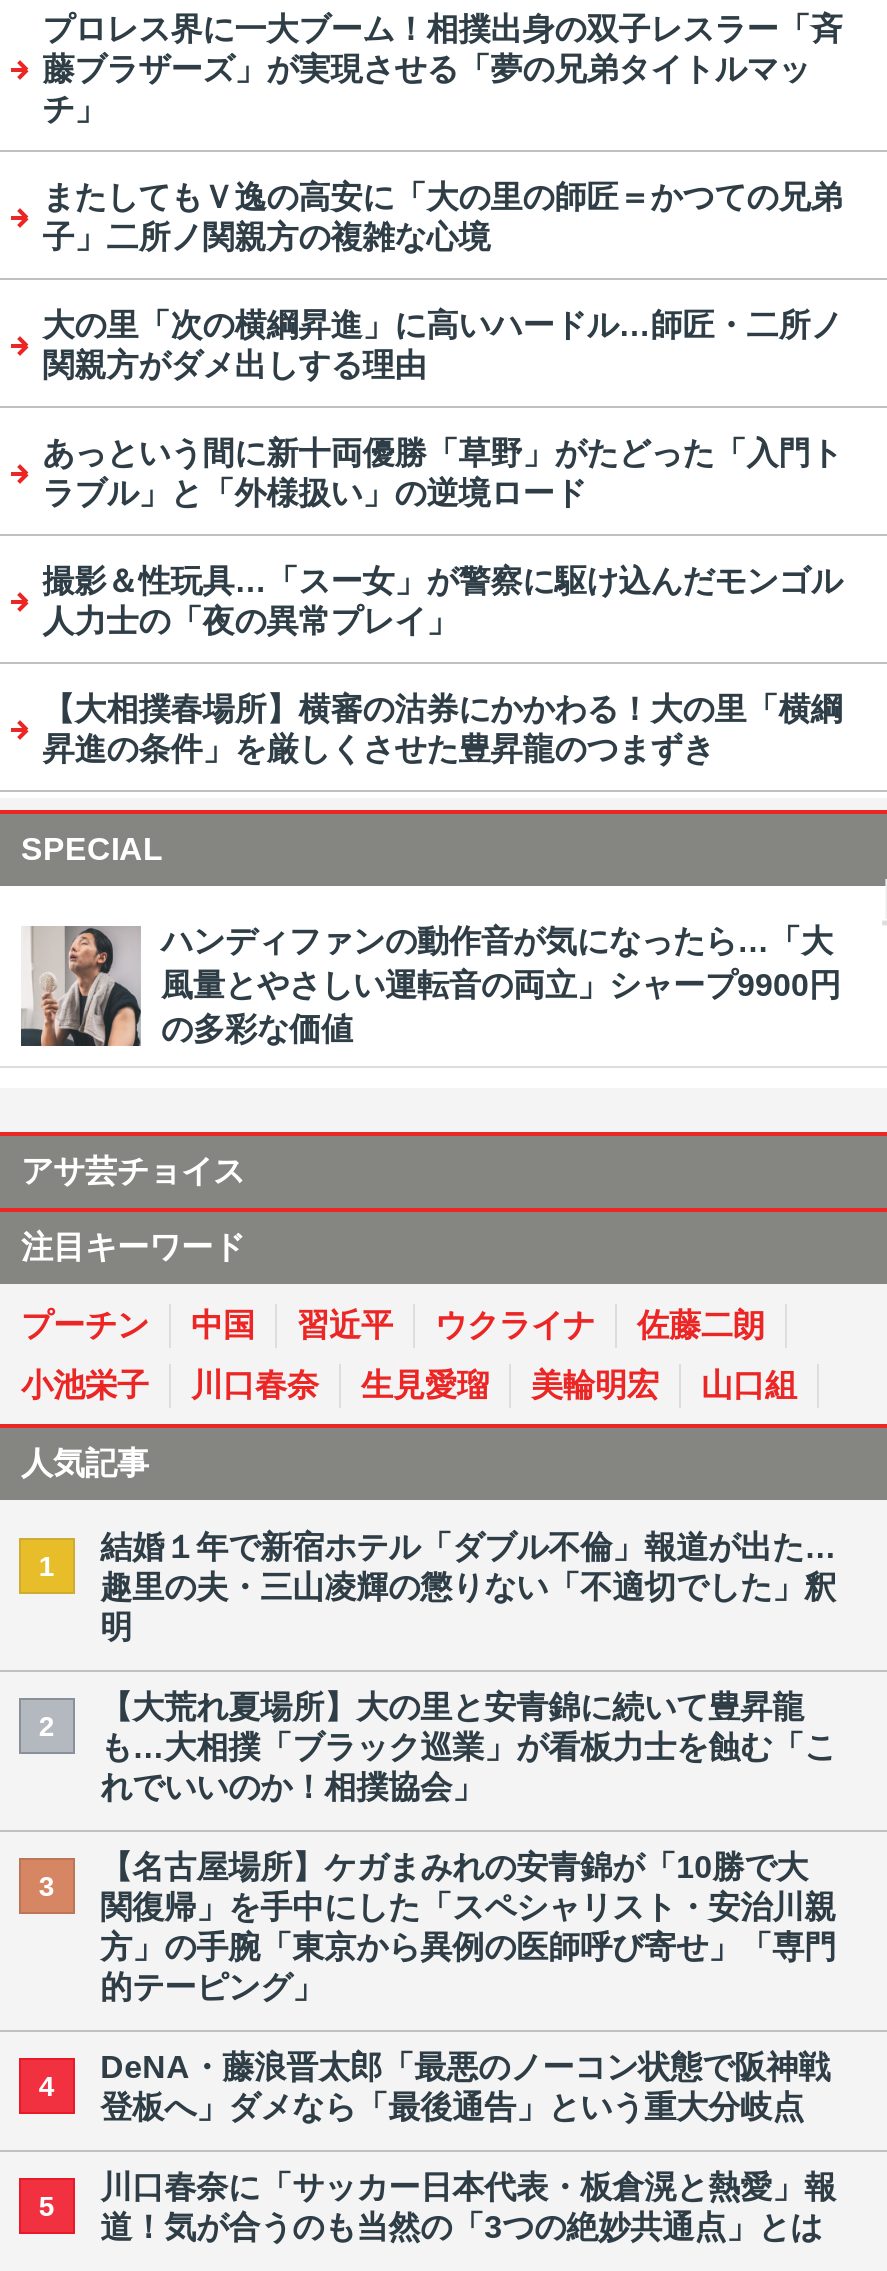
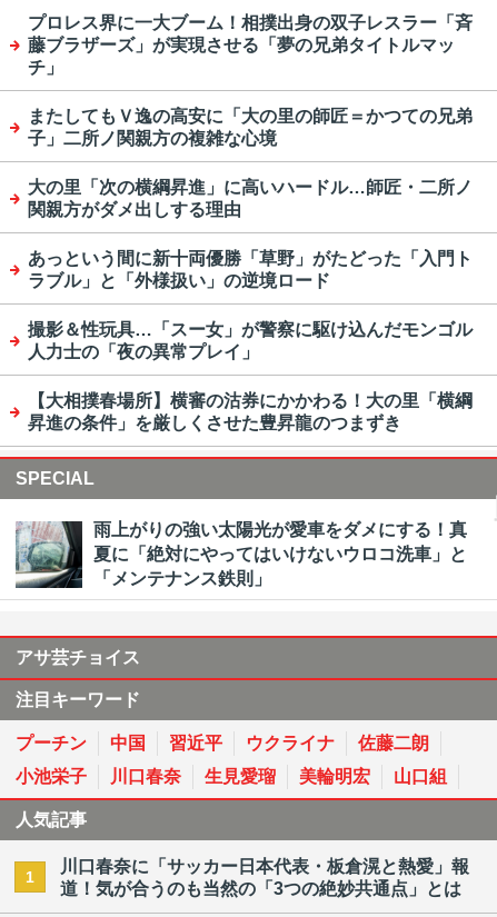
[19,924,841,1048] [image] | ハンディファンの動作音が気になったら…「大 | 風量とやさしい運転音の両立」シャープ9900円 | の多彩な価値 -> [14,520,467,589] [image] | 雨上がりの強い太陽光が愛車をダメにする！真 | 夏に「絶対にやってはいけないウロコ洗車」と | 「メンテナンス鉄則」
[39,1530,836,1741] 結婚１年で新宿ホテル「ダブル不倫」報道が出た… | 趣里の夫・三山凌輝の懲りない「不適切でした」釈 | 明 | 2 -> none
[39,1690,836,1901] 【大荒れ夏場所】大の里と安青錦に続いて豊昇龍 | も…大相撲「ブラック巡業」が看板力士を蝕む「こ | れでいいのか！相撲協会」 | 3 -> none
[39,1850,836,2101] 【名古屋場所】ケガまみれの安青錦が「10勝で大 | 関復帰」を手中にした「スペシャリスト・安治川親 | 方」の手腕「東京から異例の医師呼び寄せ」「専門 | 的テーピング」 | 4 -> none
[39,2050,830,2221] DeNA・藤浪晋太郎「最悪のノーコン状態で阪神戦 | 登板へ」ダメなら「最後通告」という重大分岐点 | 5 -> none

